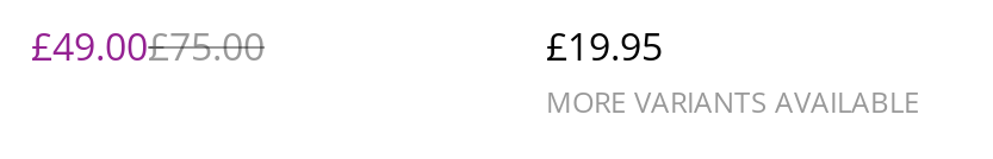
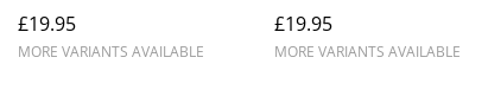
[31,20,265,72] £49.00£75.00 -> [18,11,204,62] £19.95 | MORE VARIANTS AVAILABLE

